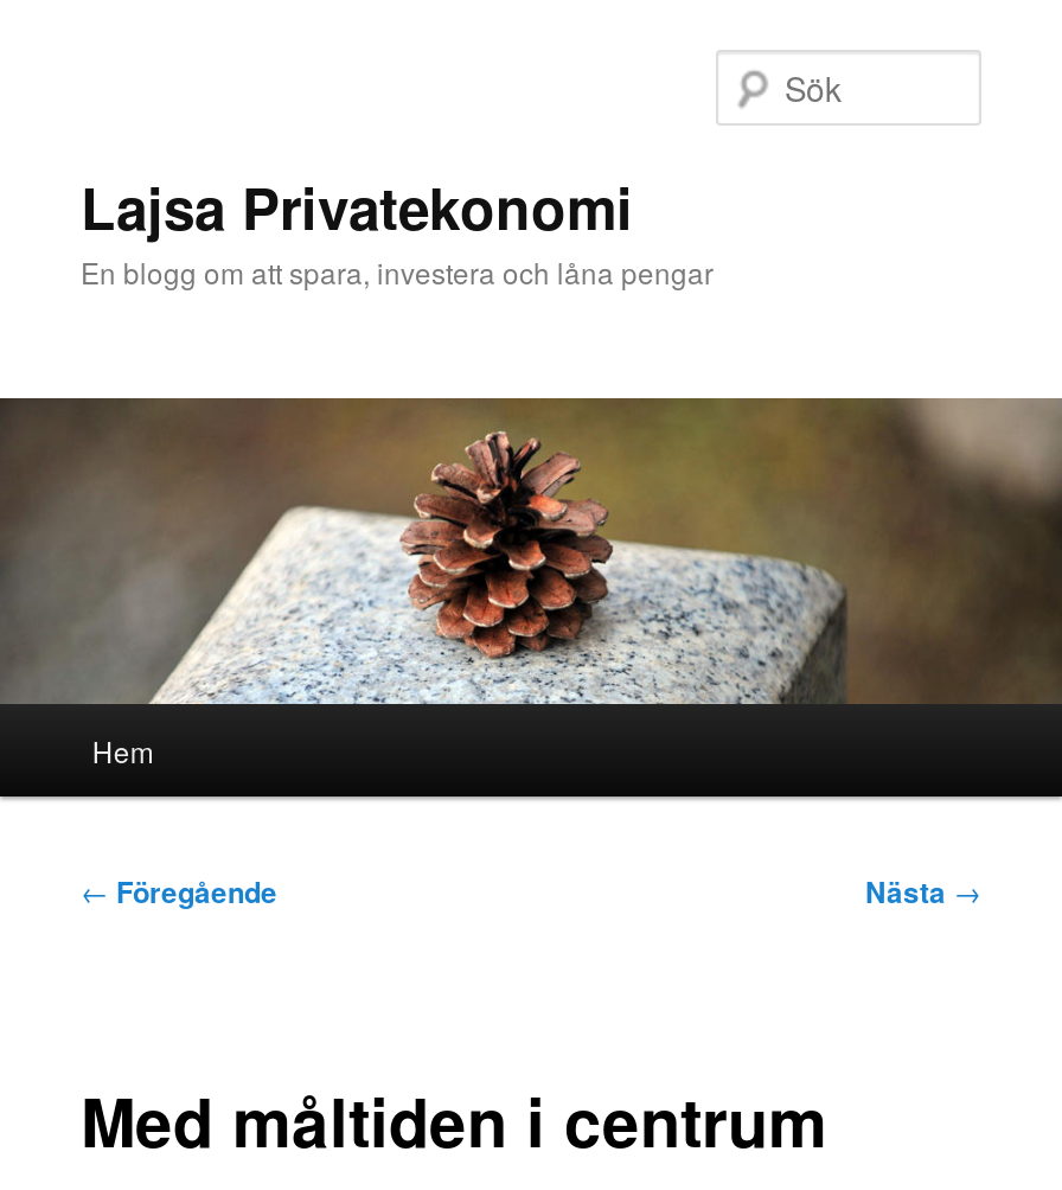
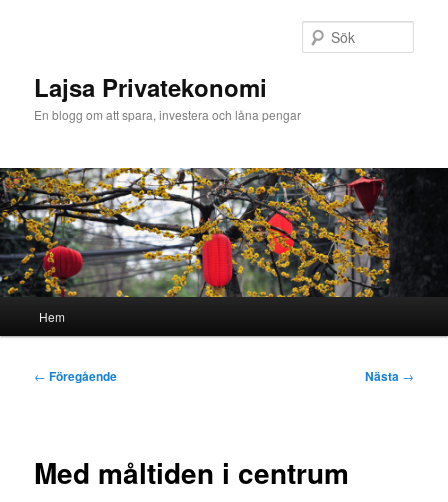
[7,396,1055,706] [image] -> [3,167,445,298] [image]

